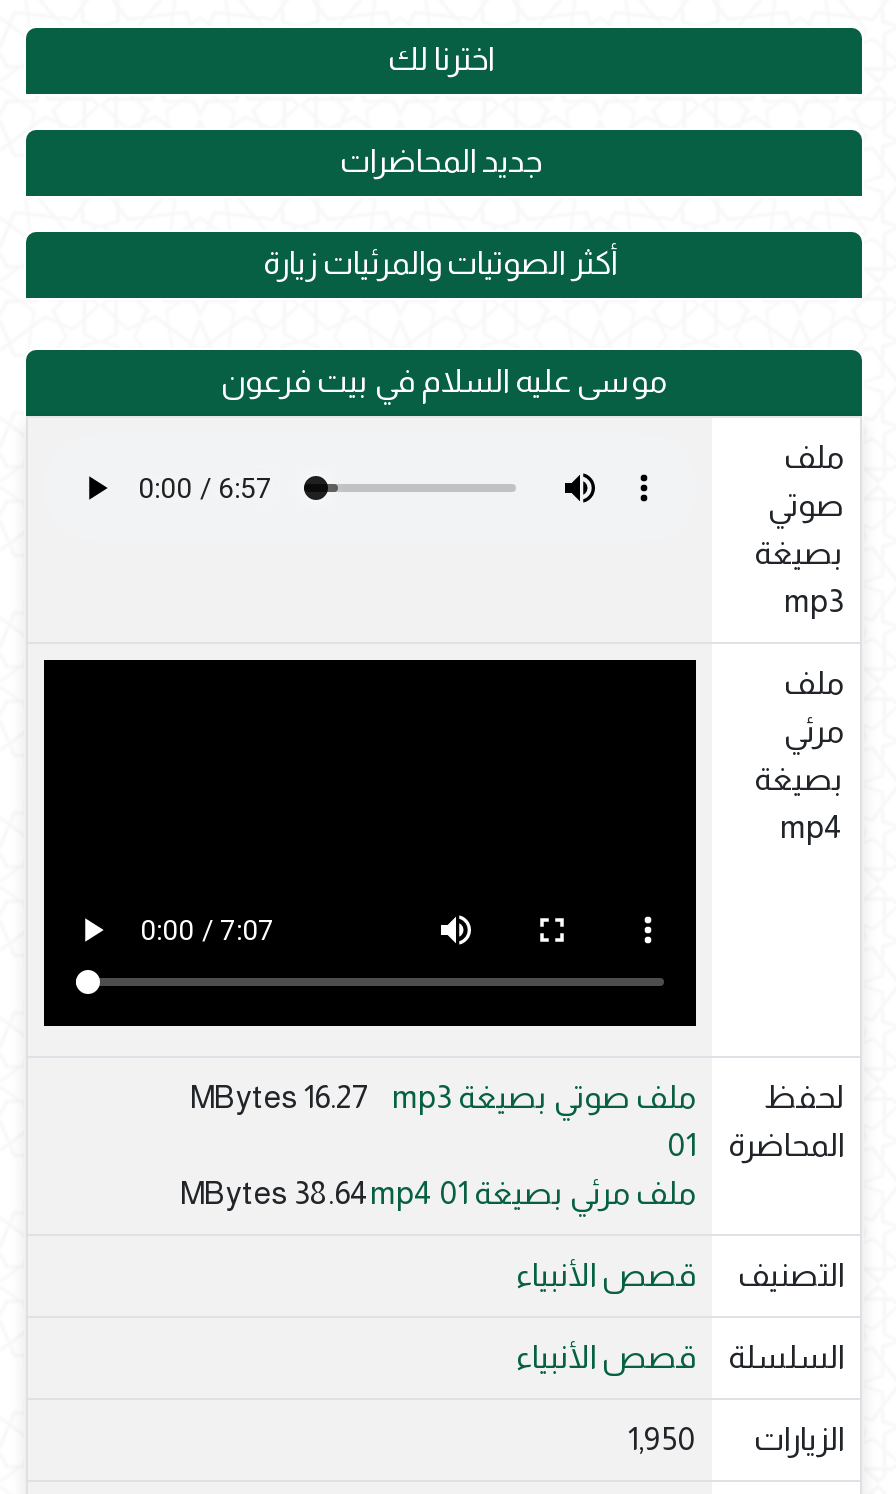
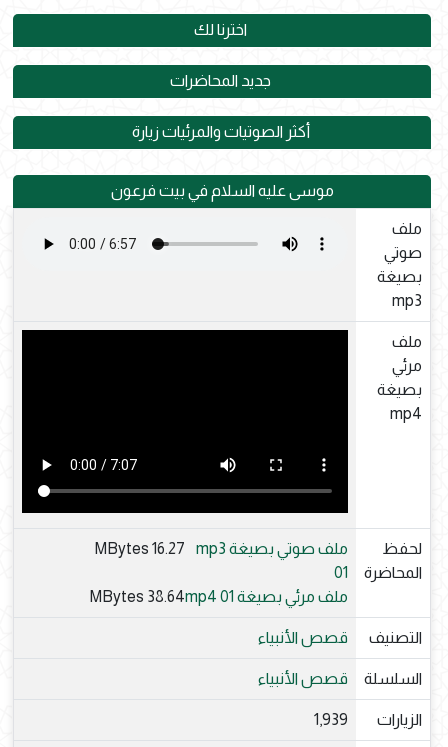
[628,1422,844,1456] الزيارات 1,950 -> [314,711,422,728] الزيارات 1,939

